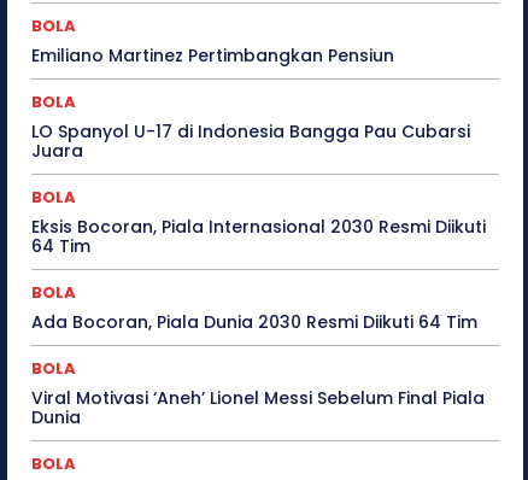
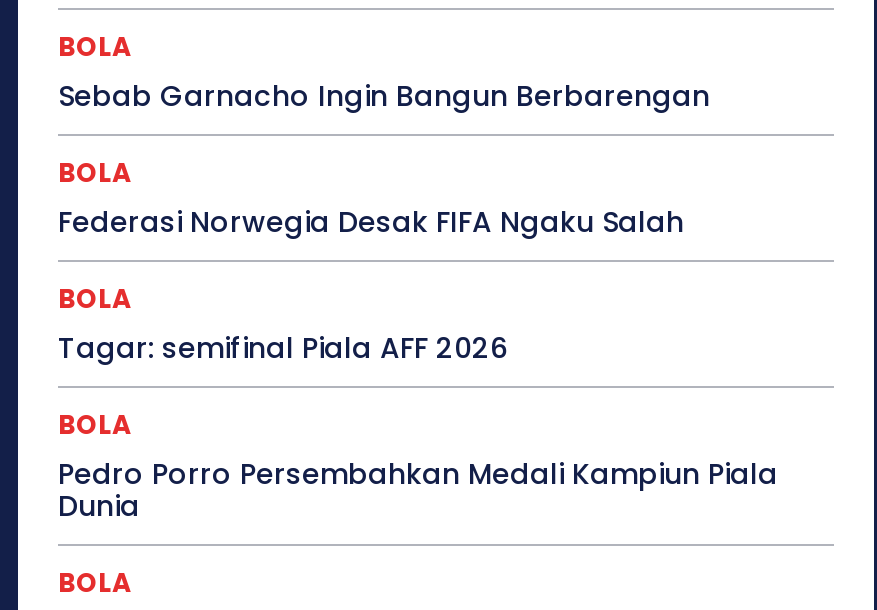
[31,44,394,68] Emiliano Martinez Pertimbangkan Pensiun -> [58,77,710,117] Sebab Garnacho Ingin Bangun Berbarengan
[31,120,470,163] LO Spanyol U-17 di Indonesia Bangga Pau Cubarsi | Juara -> [58,203,684,243] Federasi Norwegia Desak FIFA Ngaku Salah
[31,215,486,259] Eksis Bocoran, Piala Internasional 2030 Resmi Diikuti | 64 Tim -> [58,329,508,369] Tagar: semifinal Piala AFF 2026
[31,310,485,411] Ada Bocoran, Piala Dunia 2030 Resmi Diikuti 64 Tim | BOLA | Viral Motivasi ‘Aneh’ Lionel Messi Sebelum Final Piala -> [58,455,778,495] Pedro Porro Persembahkan Medali Kampiun Piala

